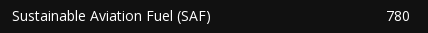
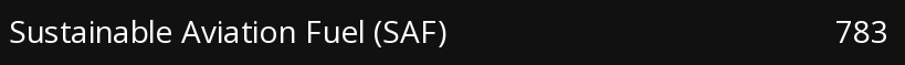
[386,6,410,25] 780 -> [835,11,888,52] 783

